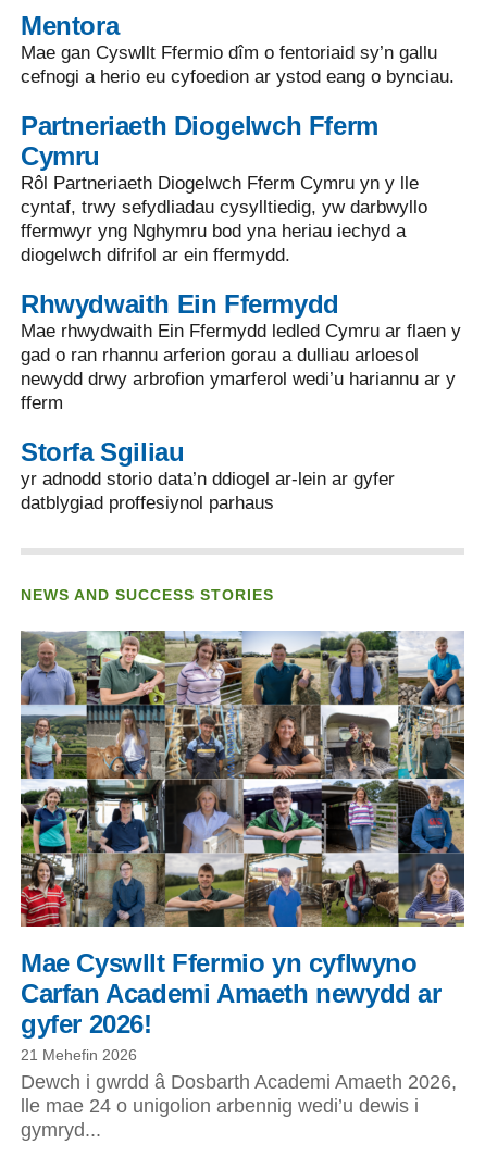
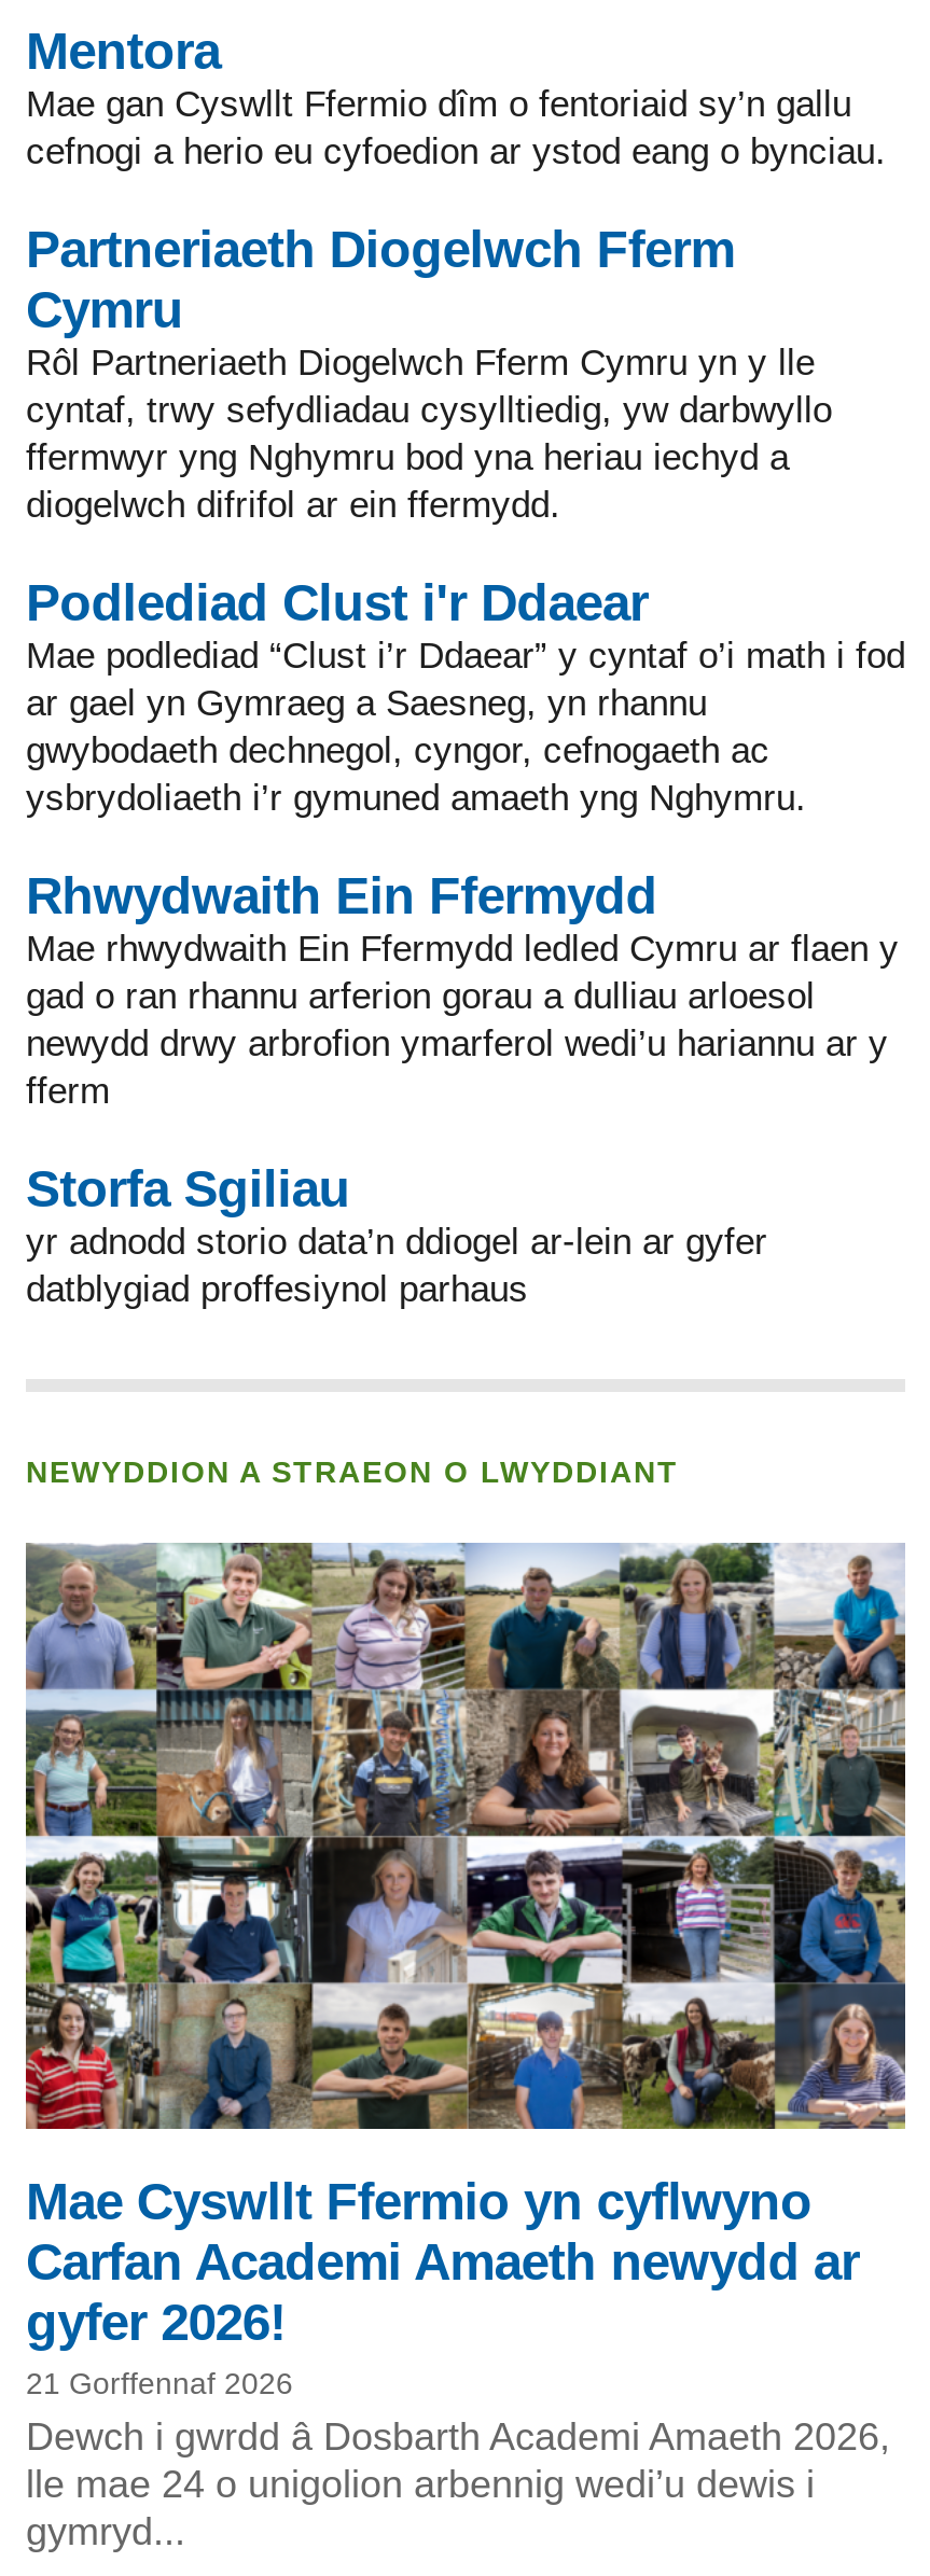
none -> [26,573,905,819] Podlediad Clust i'r Ddaear | Mae podlediad “Clust i’r Ddaear” y cyntaf o’i math i fod | ar gael yn Gymraeg a Saesneg, yn rhannu | gwybodaeth dechnegol, cyngor, cefnogaeth ac | ysbrydoliaeth i’r gymuned amaeth yng Nghymru.
[21,586,274,604] NEWS AND SUCCESS STORIES -> [26,1454,679,1489] NEWYDDION A STRAEON O LWYDDIANT
[21,1046,137,1064] 21 Mehefin 2026 -> [26,2366,293,2400] 21 Gorffennaf 2026

